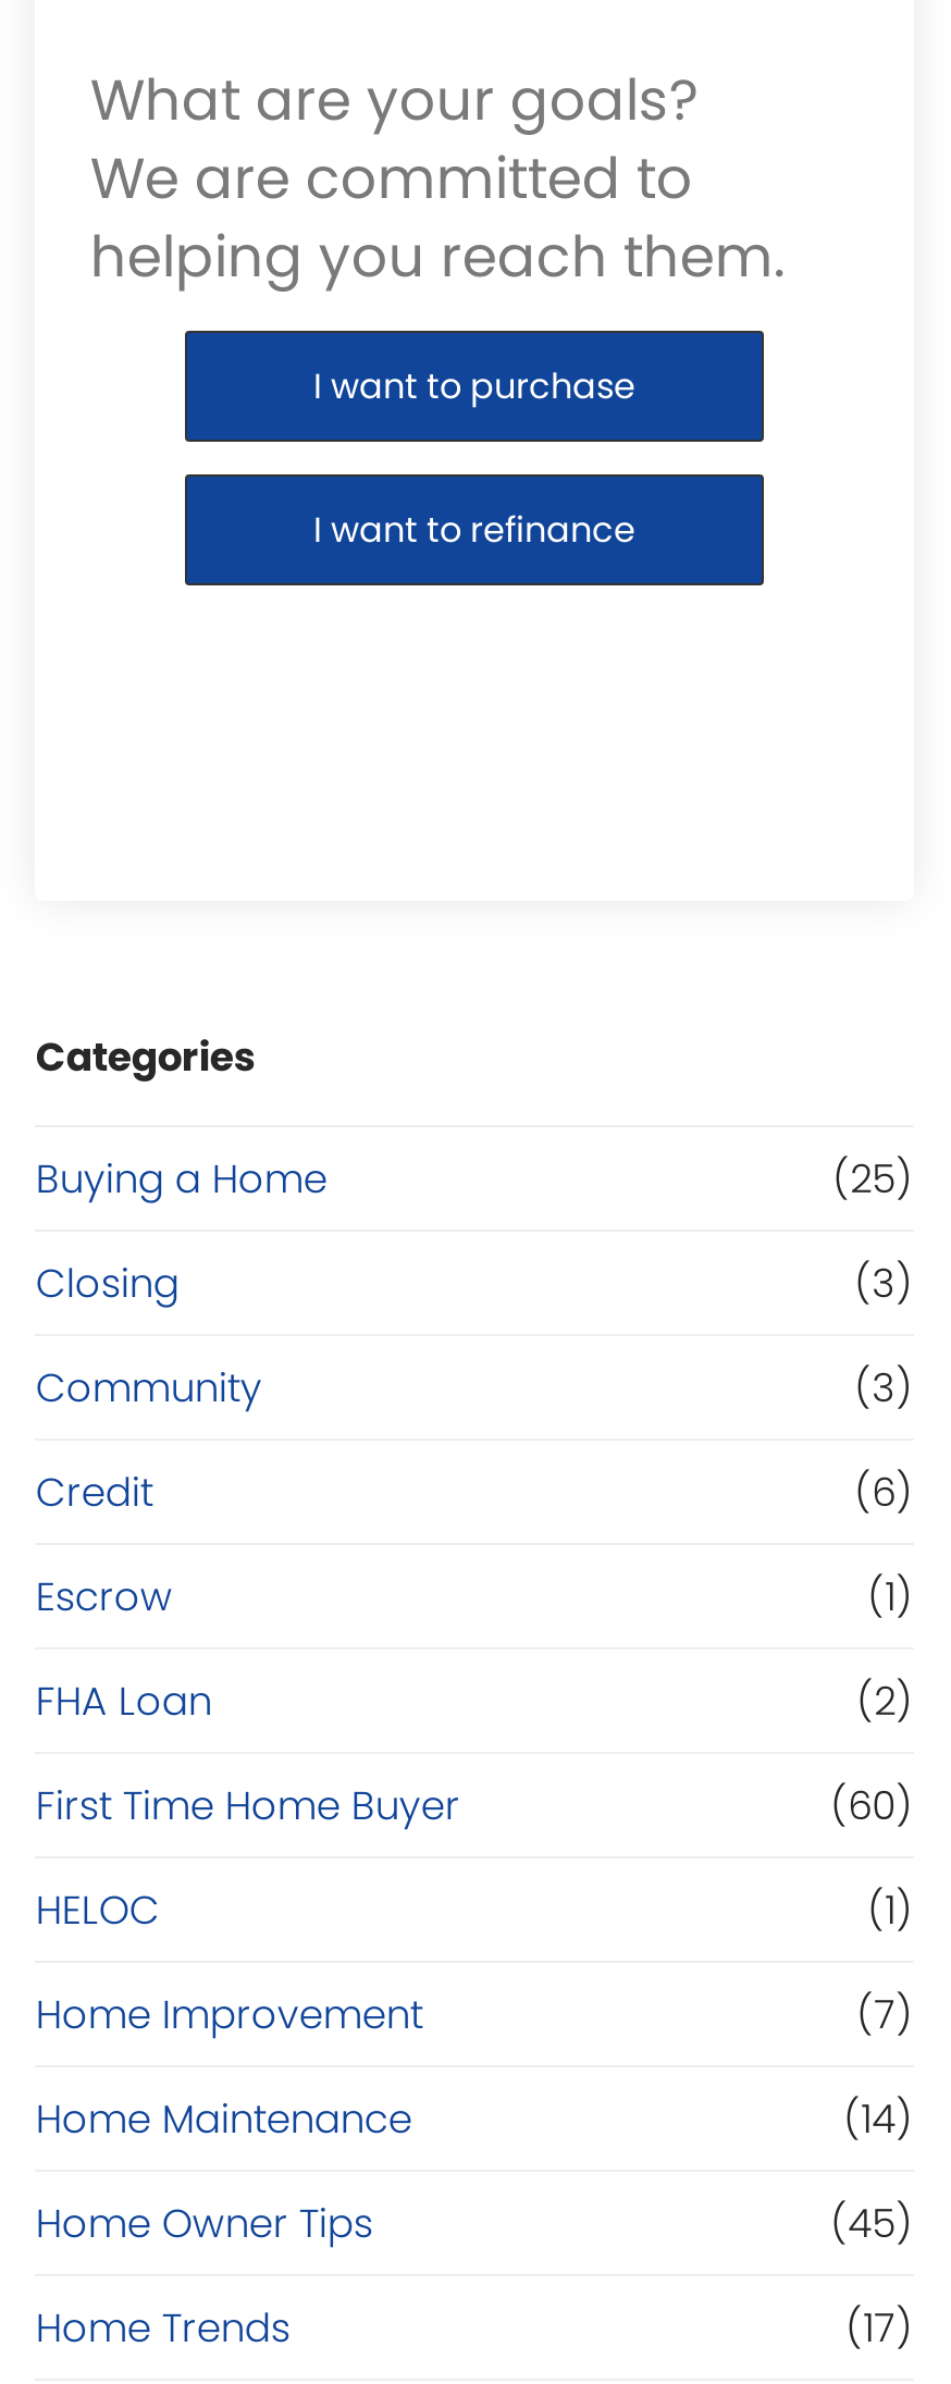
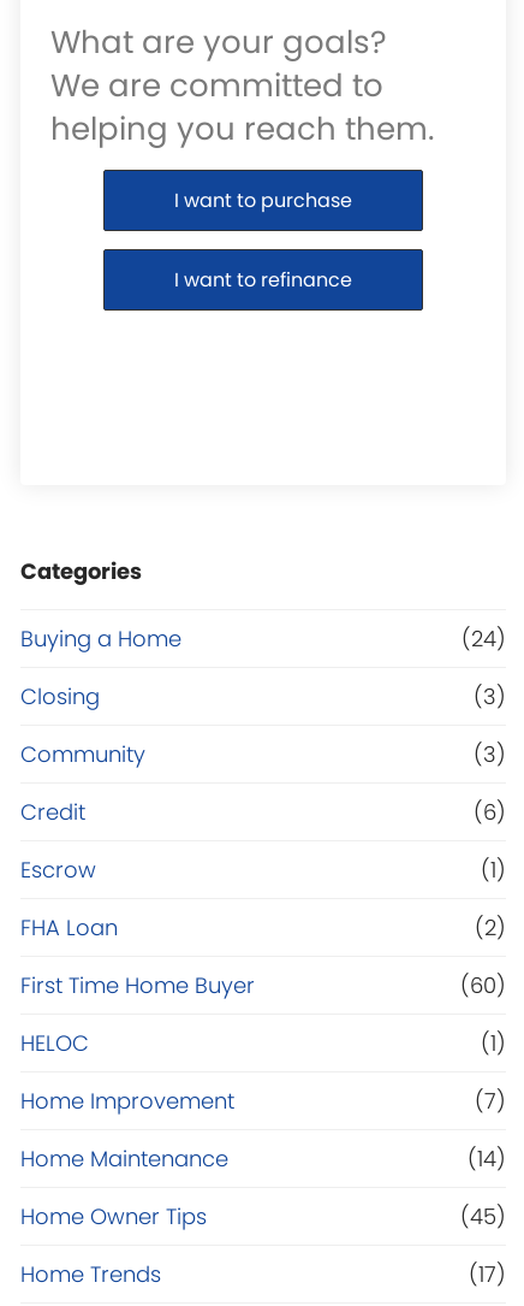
[833,1152,913,1207] (25) -> [461,624,505,654] (24)

